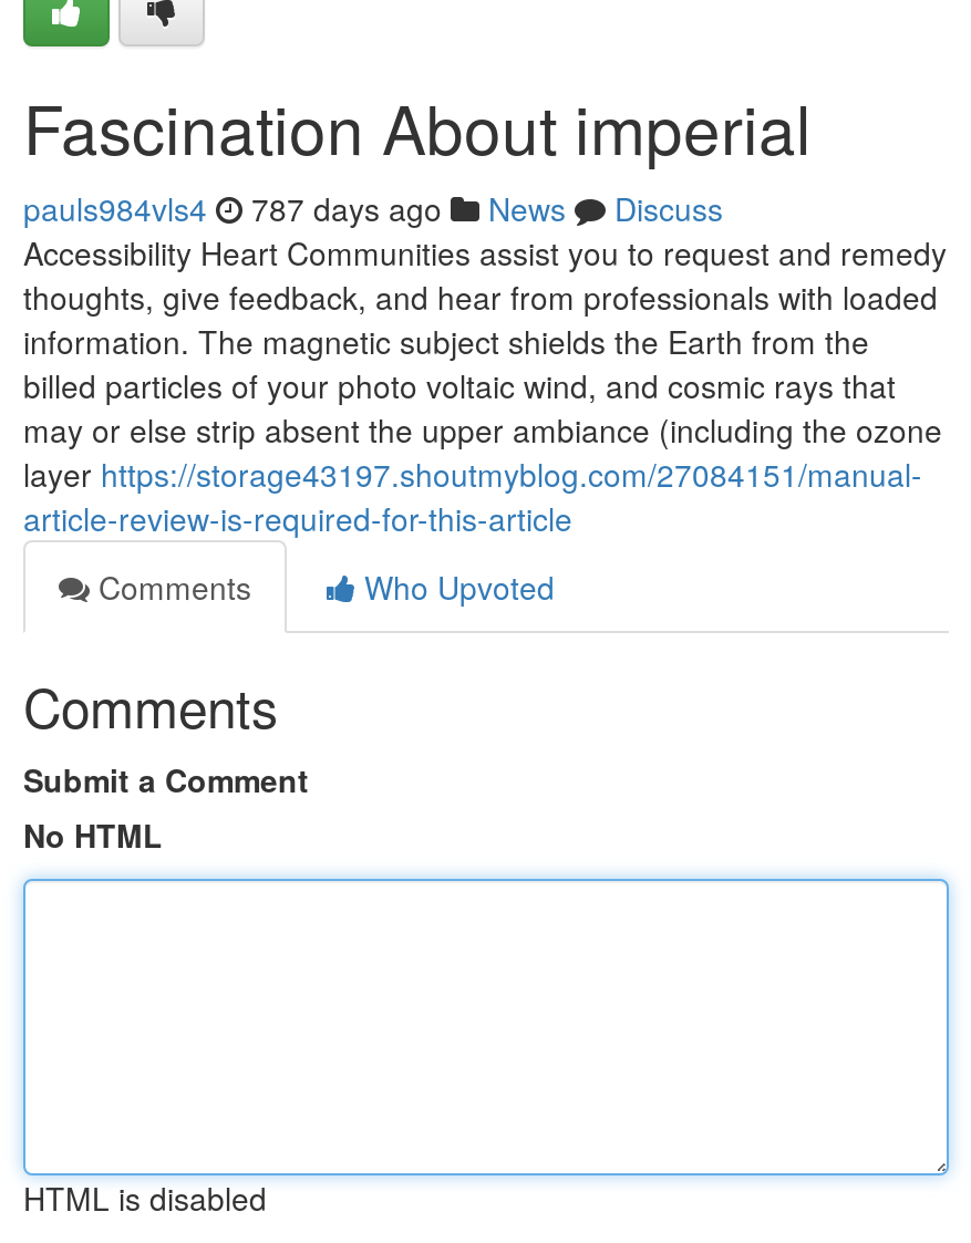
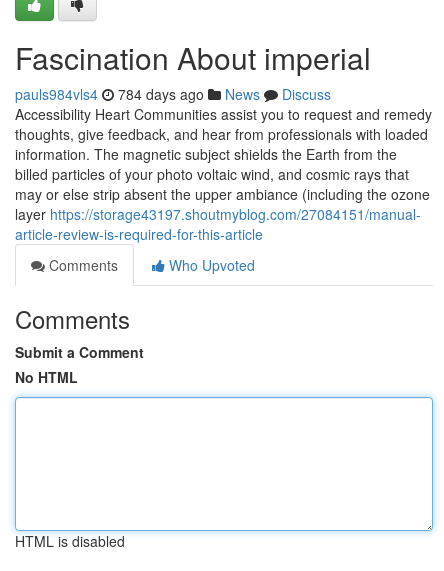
[23,186,723,230] pauls984vls4 787 days ago News Discuss -> [15,84,331,104] pauls984vls4 784 days ago News Discuss

